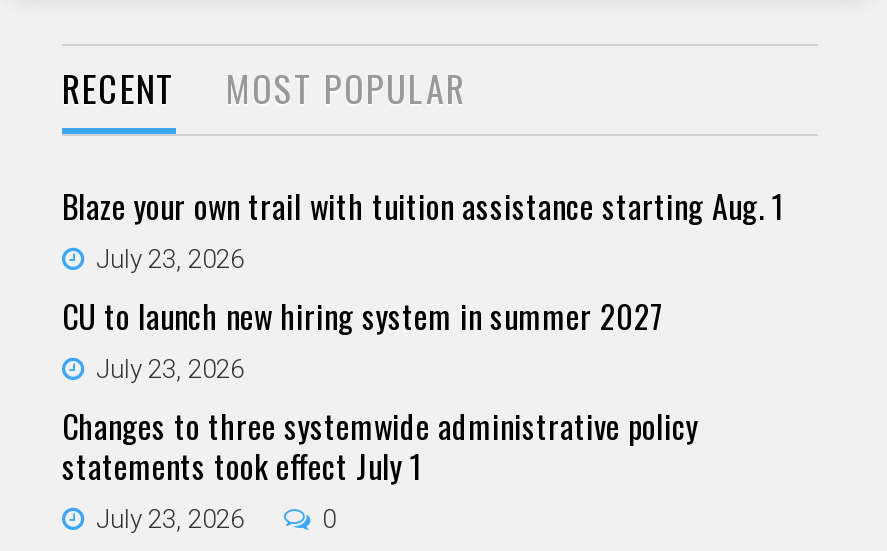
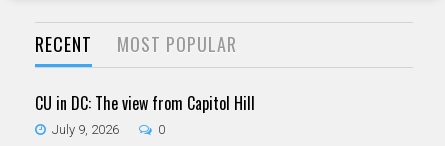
[62,183,784,535] Blaze your own trail with tuition assistance starting Aug. 1 | July 23, 2026 | CU to launch new hiring system in summer 2027 | July 23, 2026 | Changes to three systemwide administrative policy | statements took effect July 1 | July 23, 2026 -> [35,91,255,137] CU in DC: The view from Capitol Hill | July 9, 2026

